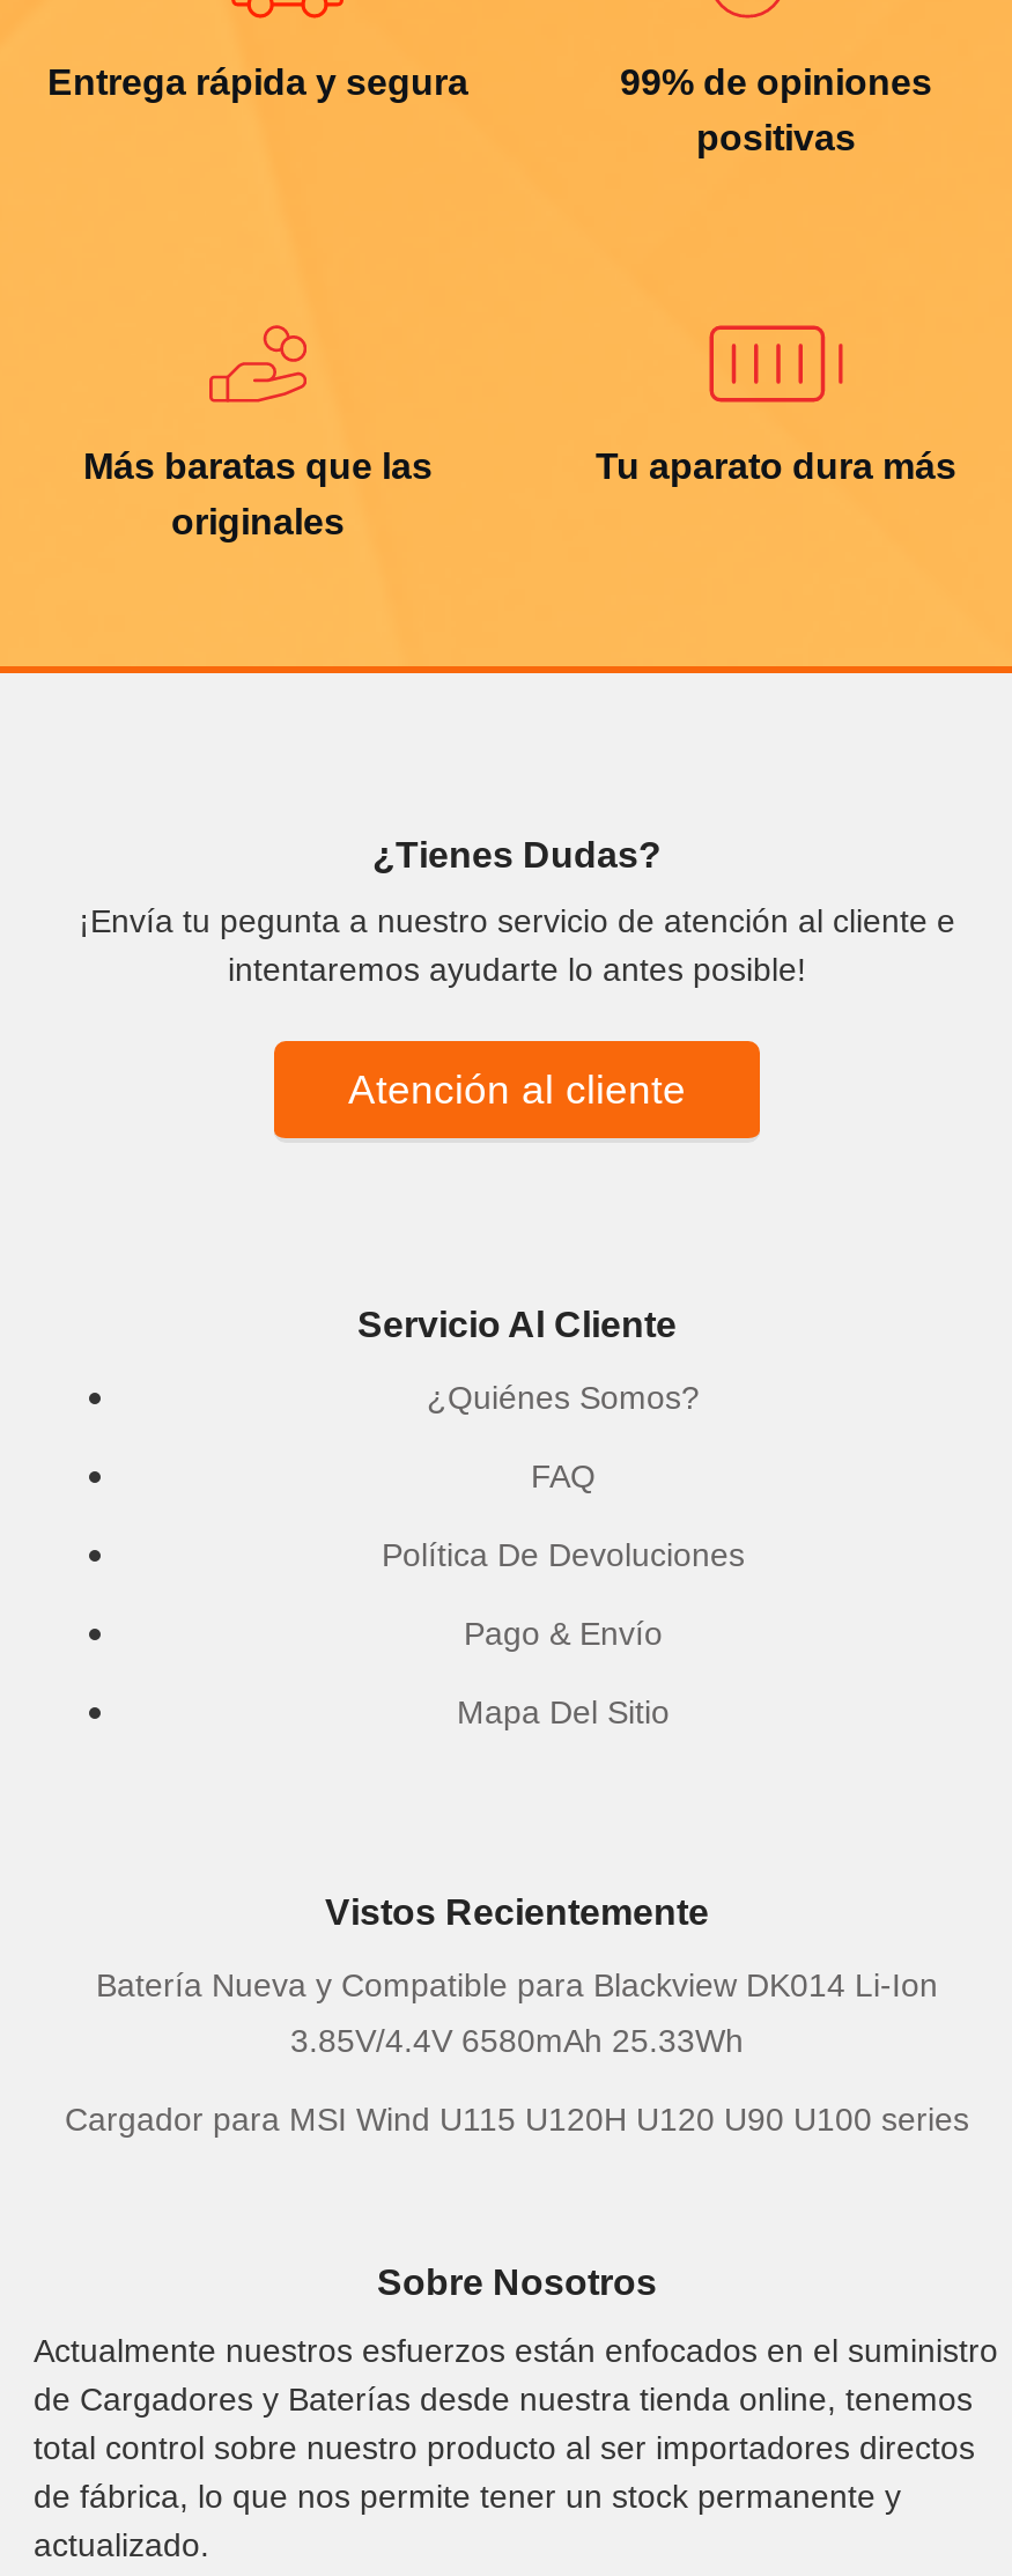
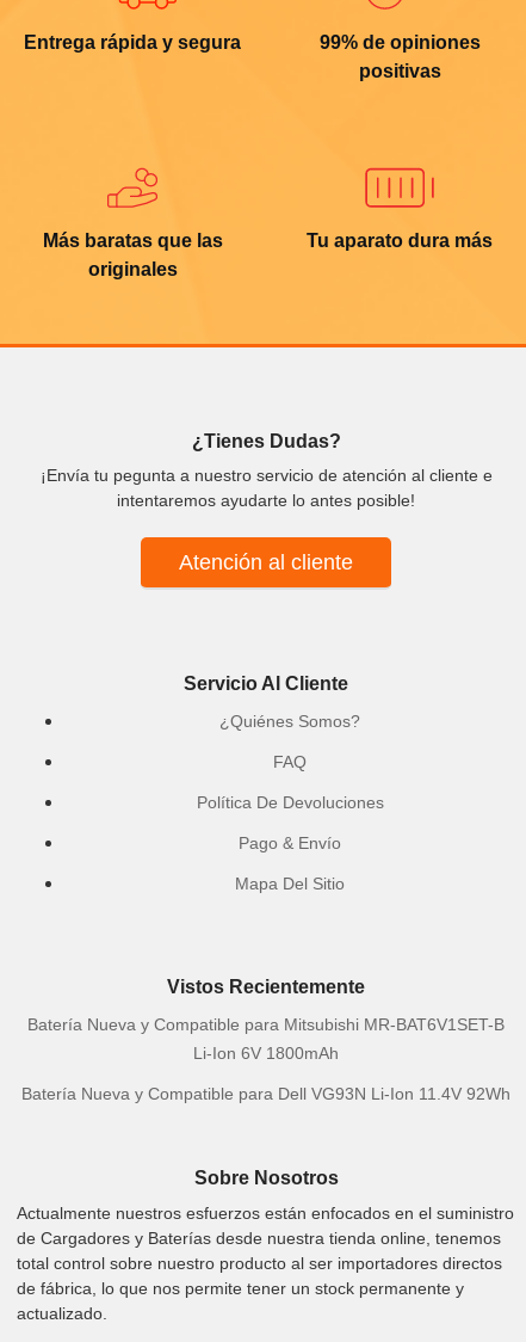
[96,1967,938,2004] Batería Nueva y Compatible para Blackview DK014 Li-Ion -> [27,1015,505,1034] Batería Nueva y Compatible para Mitsubishi MR-BAT6V1SET-B
[290,2022,744,2059] 3.85V/4.4V 6580mAh 25.33Wh -> [193,1044,339,1063] Li-Ion 6V 1800mAh
[65,2101,969,2138] Cargador para MSI Wind U115 U120H U120 U90 U100 series -> [21,1084,510,1103] Batería Nueva y Compatible para Dell VG93N Li-Ion 11.4V 92Wh

